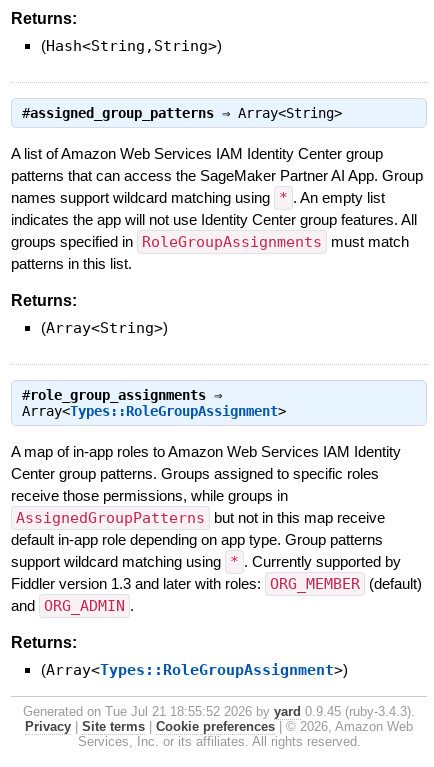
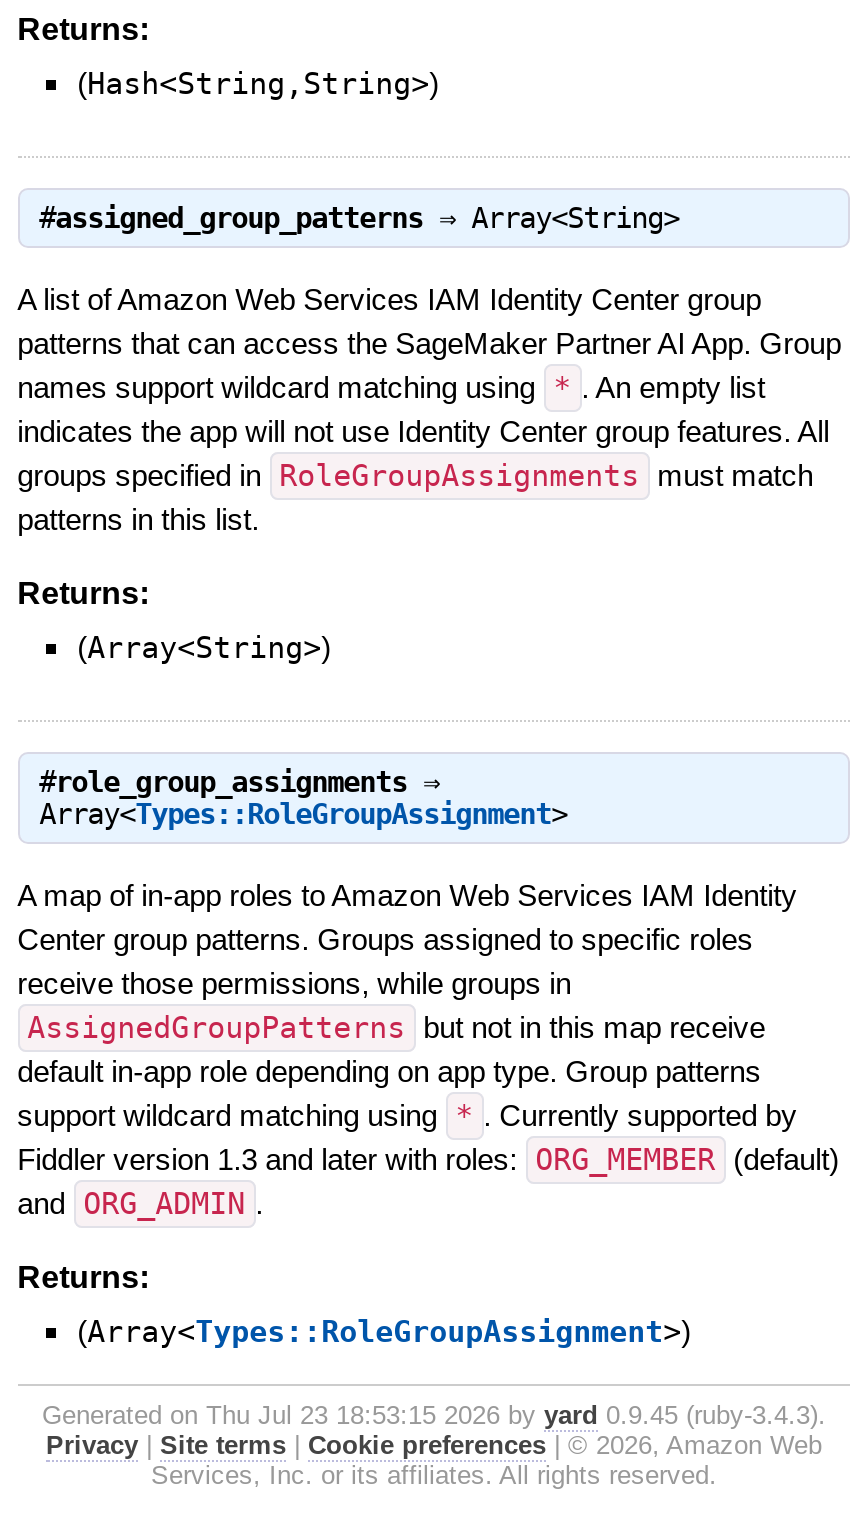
[23,704,415,719] Generated on Tue Jul 21 18:55:52 2026 by yard 0.9.45 (ruby-3.4.3). -> [42,1401,826,1431] Generated on Thu Jul 23 18:53:15 2026 by yard 0.9.45 (ruby-3.4.3).

